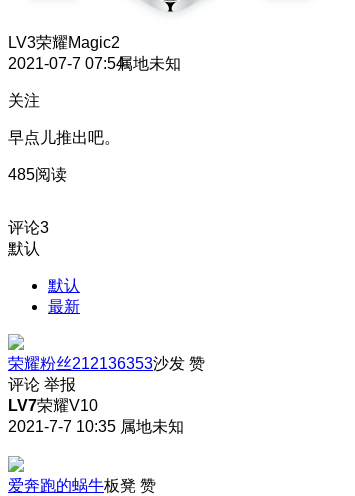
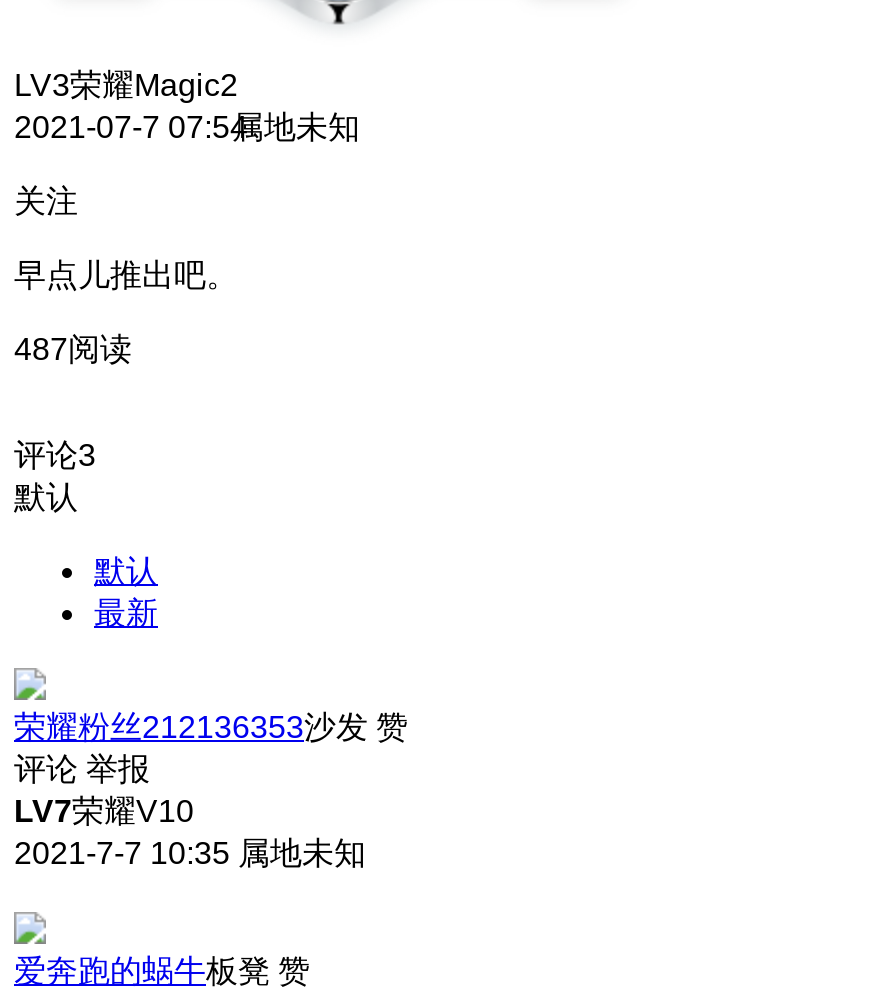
[8,166,67,183] 485阅读 -> [14,332,132,366] 487阅读

